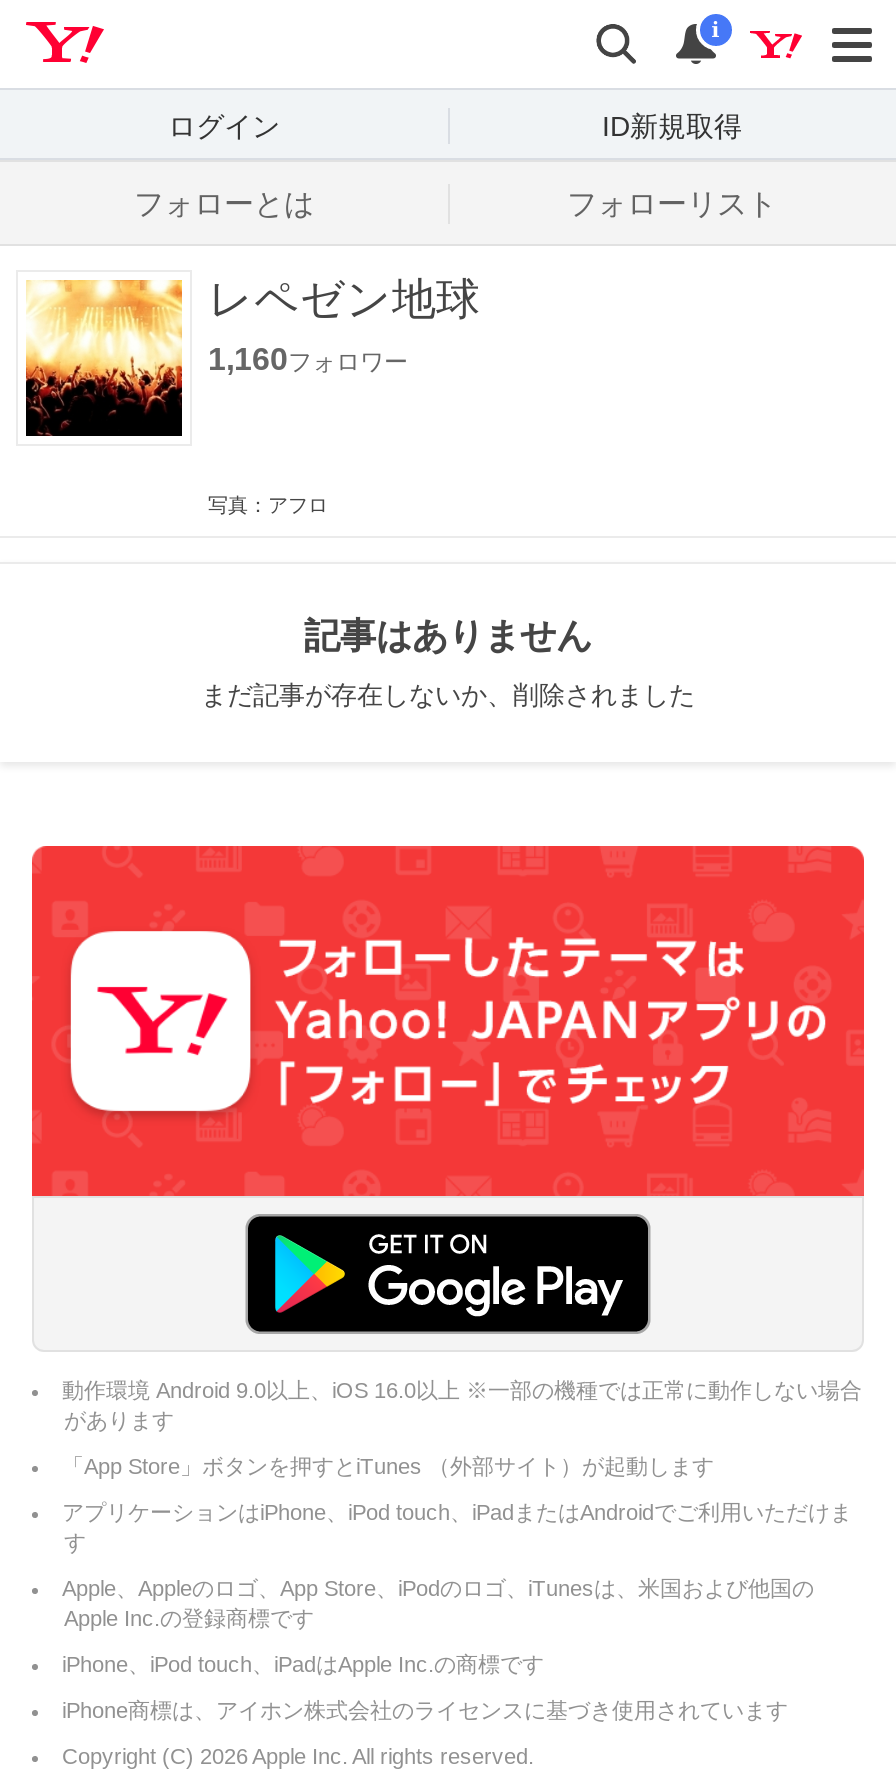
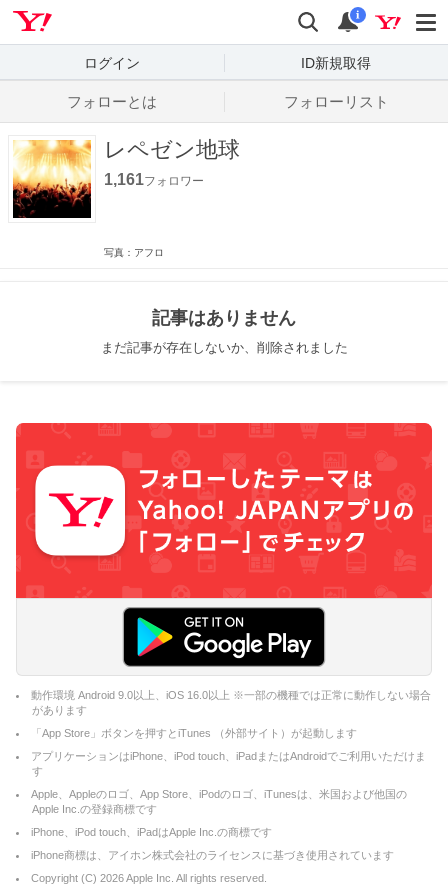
[208,342,408,376] 1,160フォロワー -> [104,171,204,188] 1,161フォロワー

